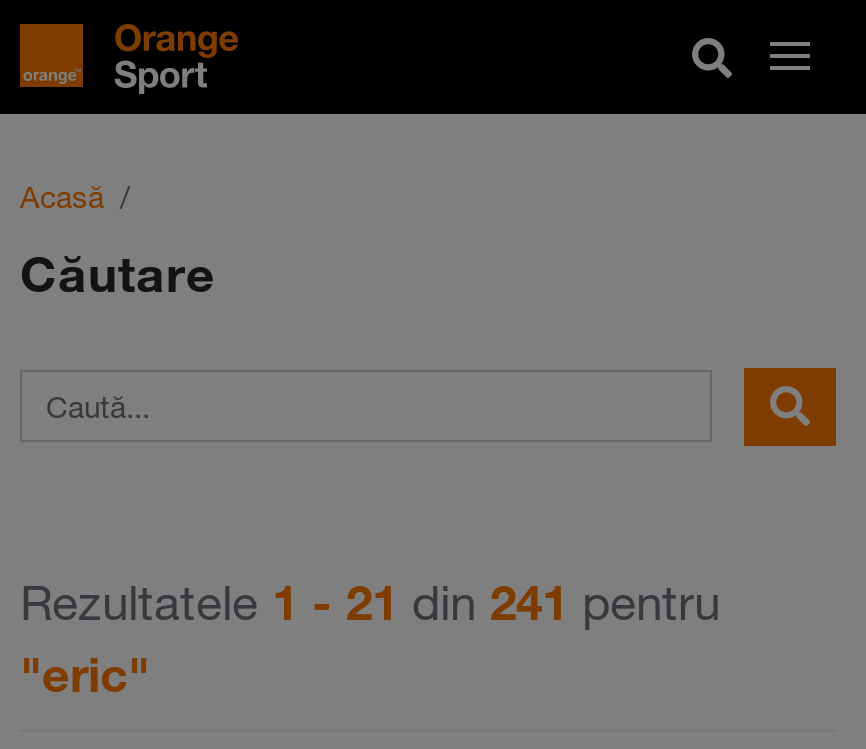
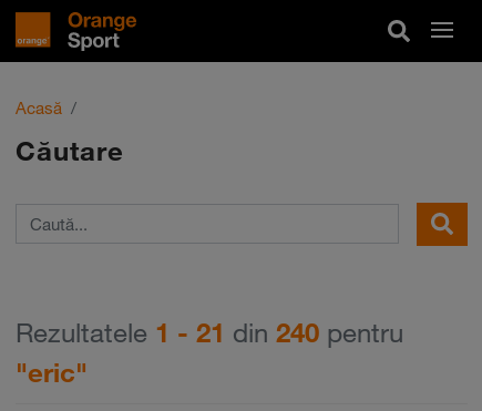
[20,571,720,631] Rezultatele 1 - 21 din 241 pentru -> [16,315,403,349] Rezultatele 1 - 21 din 240 pentru

